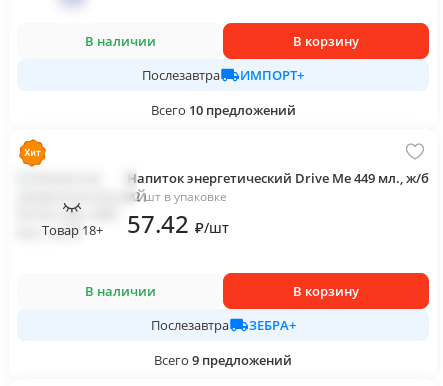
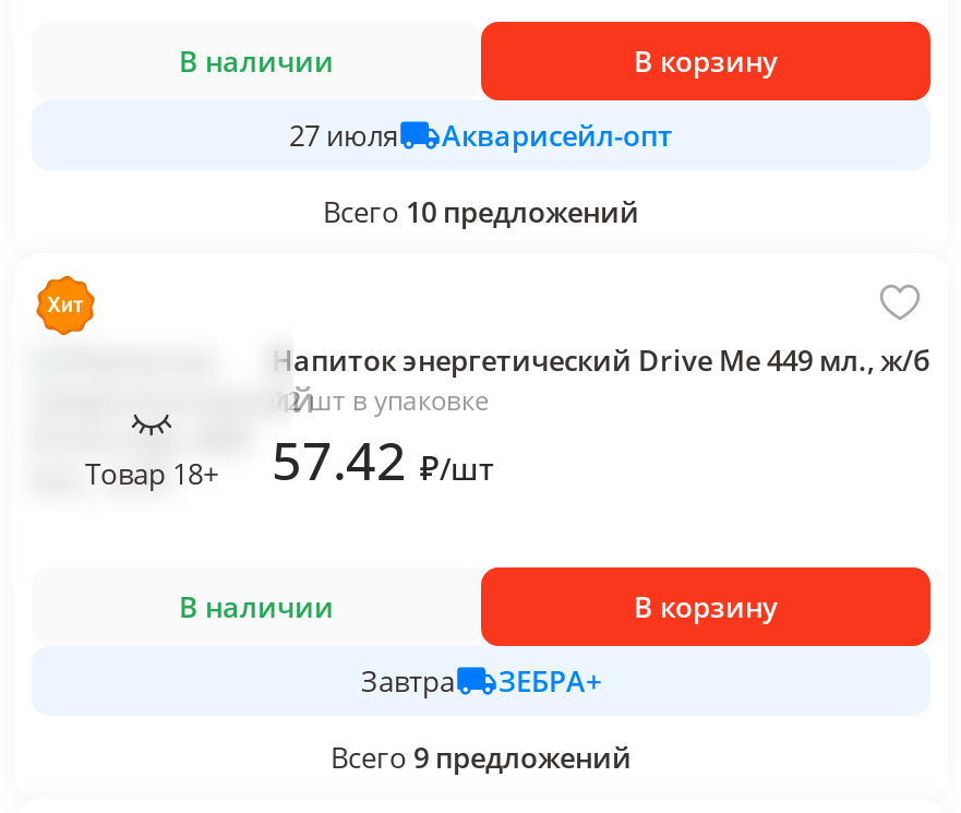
[142,65,304,84] Послезавтра | ИМПОРТ+ -> [289,115,673,155] 27 июля | Акварисейл-опт
[150,316,228,334] Послезавтра -> [361,661,455,701] Завтра

